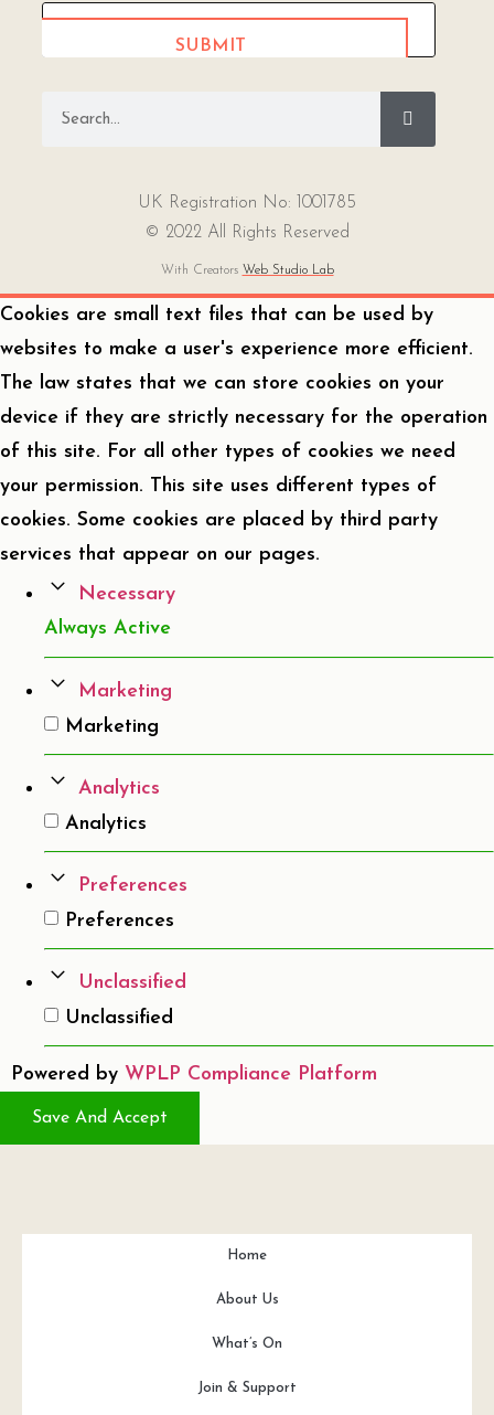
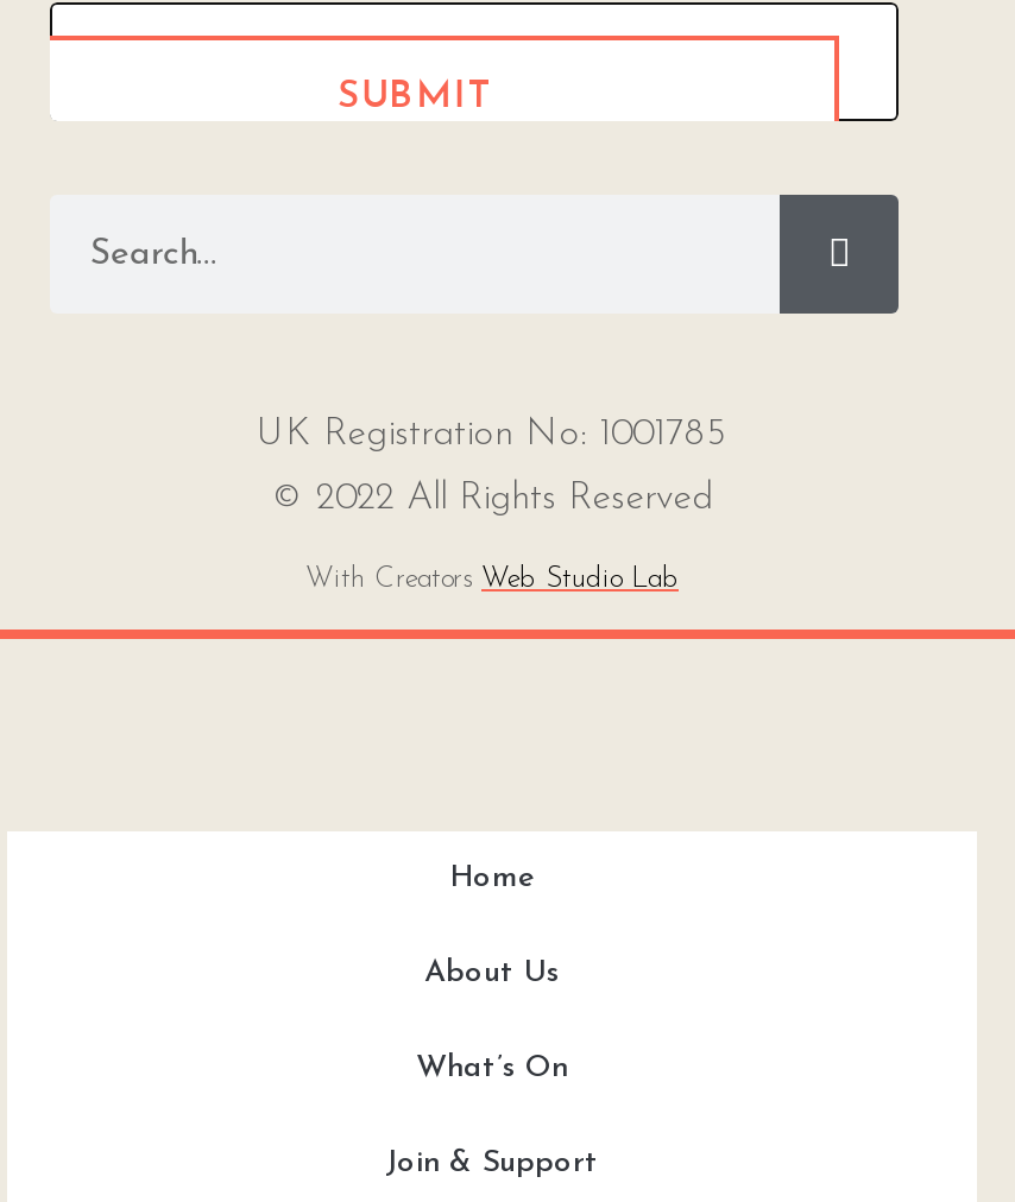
[0,305,487,1127] Cookies are small text files that can be used by | websites to make a user's experience more efficient. | The law states that we can store cookies on your | device if they are strictly necessary for the operation | of this site. For all other types of cookies we need | your permission. This site uses different types of | cookies. Some cookies are placed by third party | services that appear on our pages. | Necessary | Always Active | Marketing | Marketing | Analytics | Analytics | Preferences | Preferences | Unclassified | Unclassified | Powered by WPLP Compliance Platform | Save And Accept -> none

